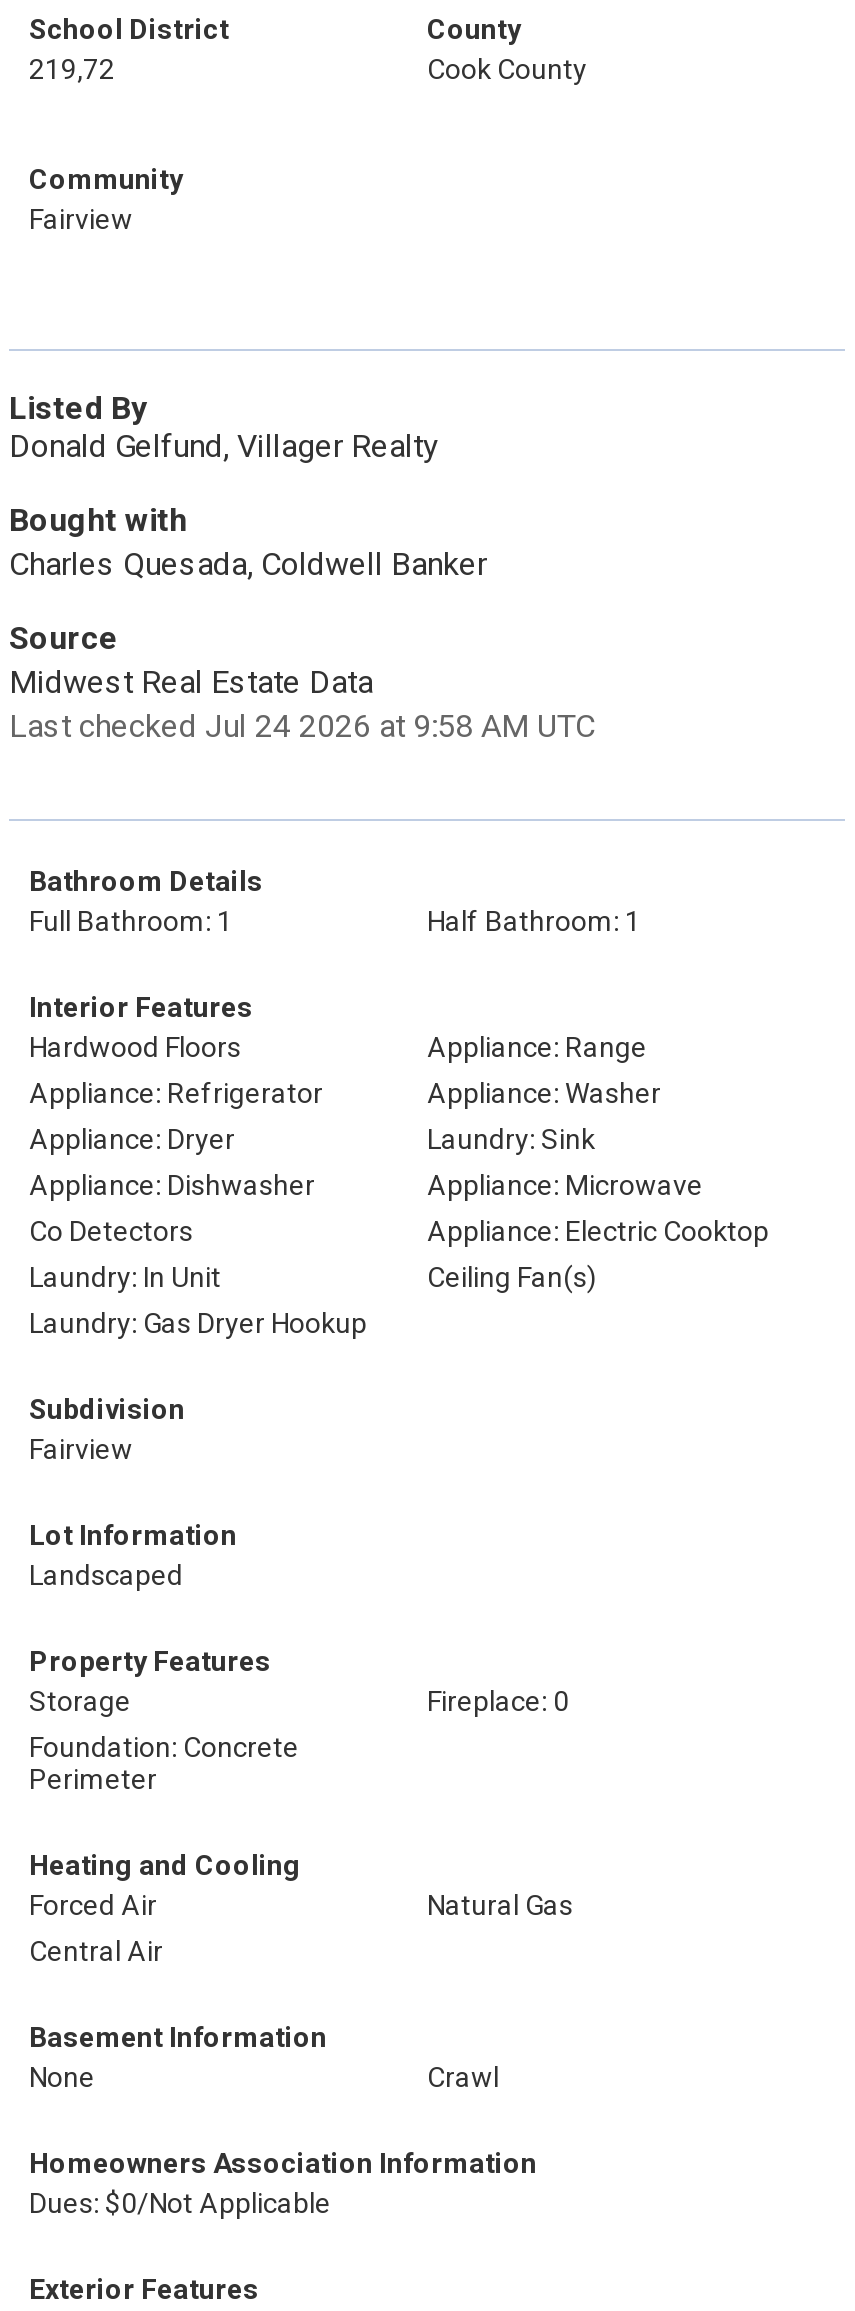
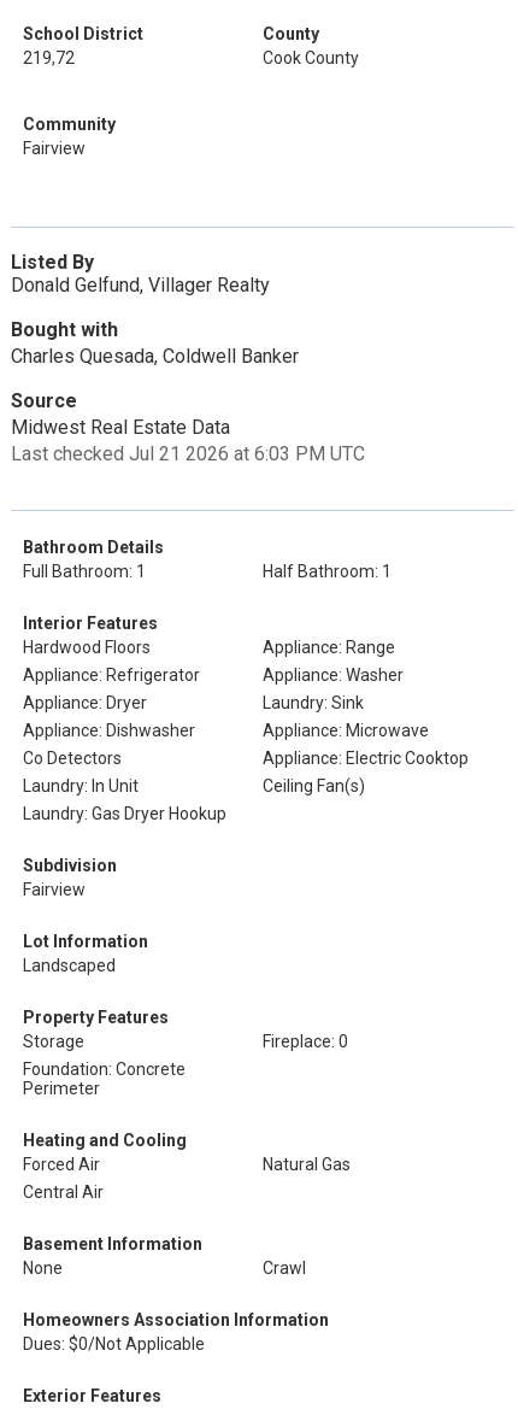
[9,707,595,745] Last checked Jul 24 2026 at 9:58 AM UTC -> [11,442,365,465] Last checked Jul 21 2026 at 6:03 PM UTC

